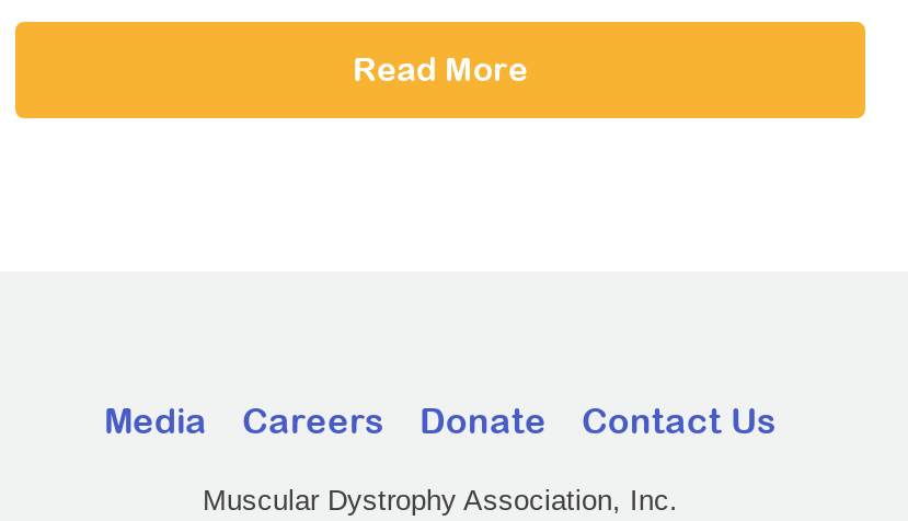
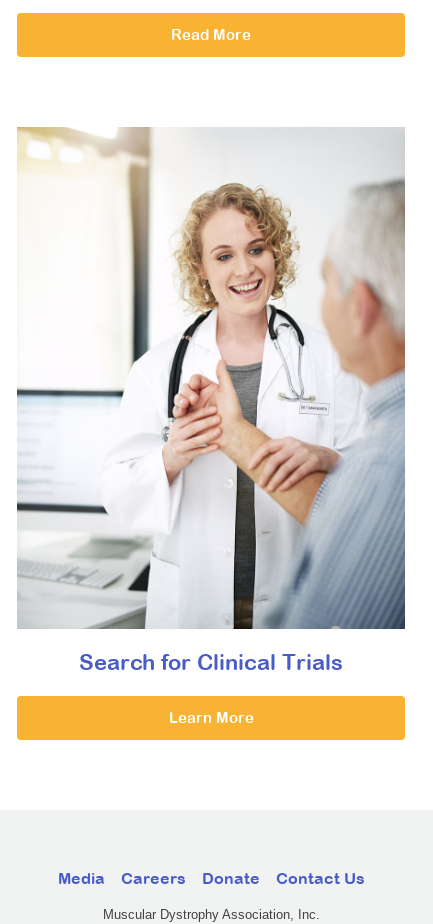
none -> [16,126,406,726] [image] | Search for Clinical Trials | Learn More

